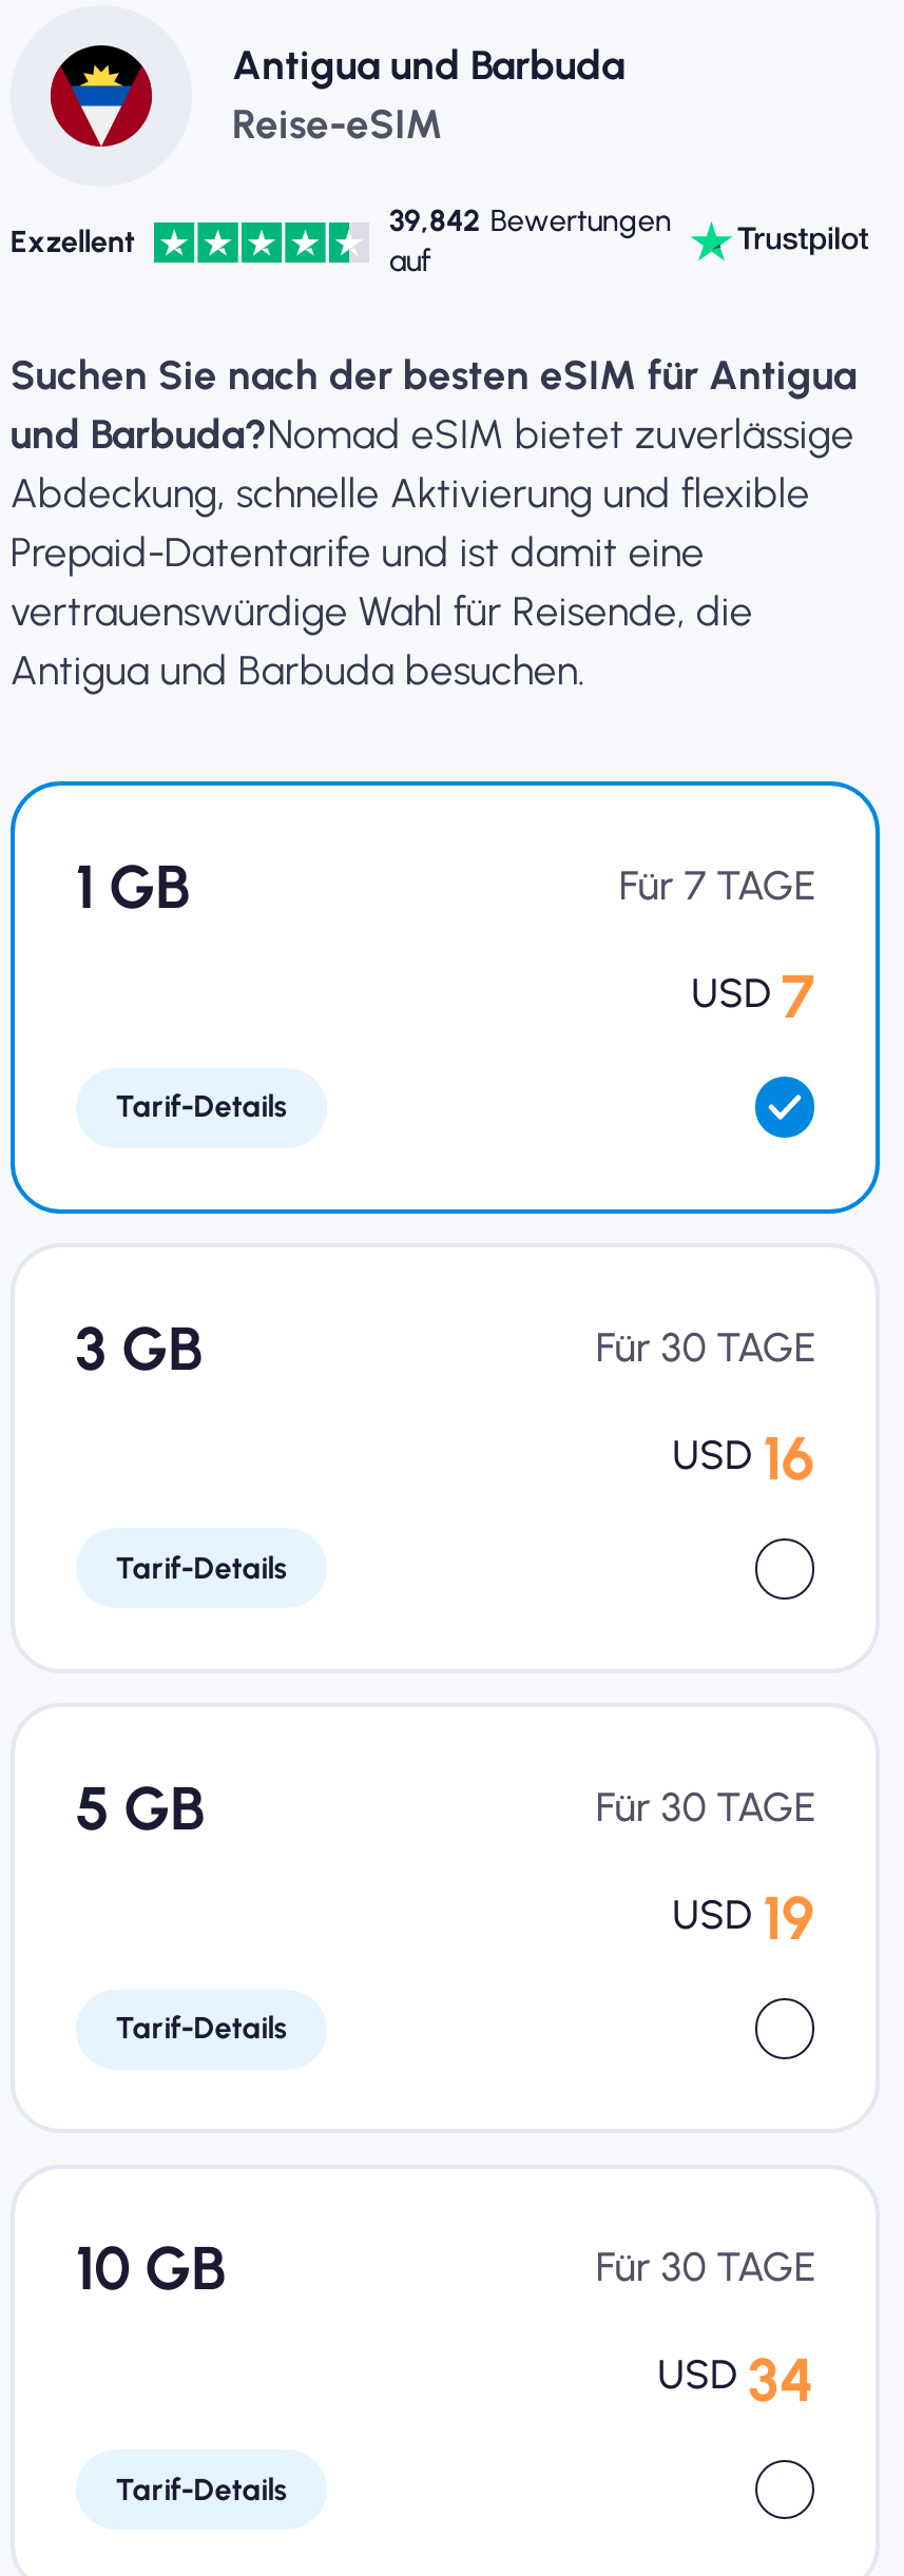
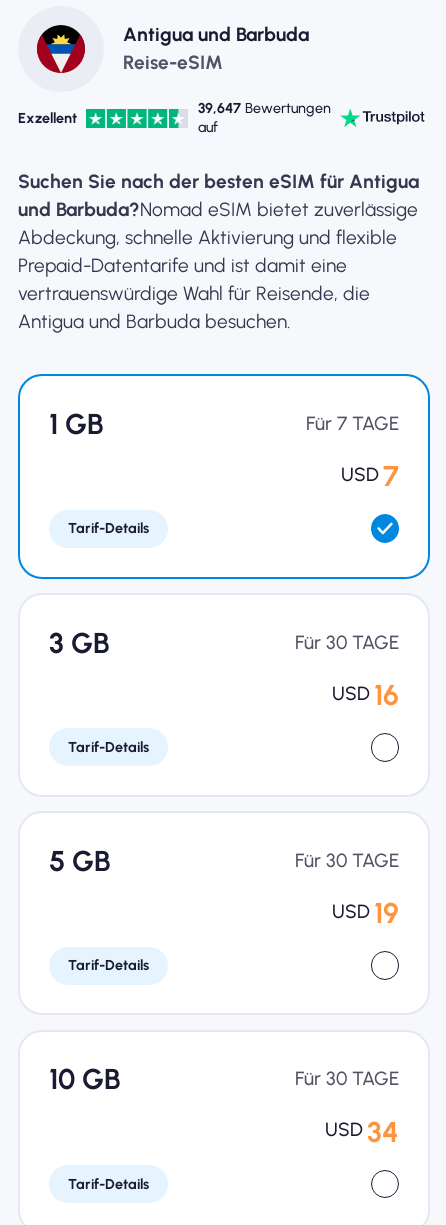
[389,202,672,240] 39,842 Bewertungen -> [197,99,331,117] 39,647 Bewertungen

